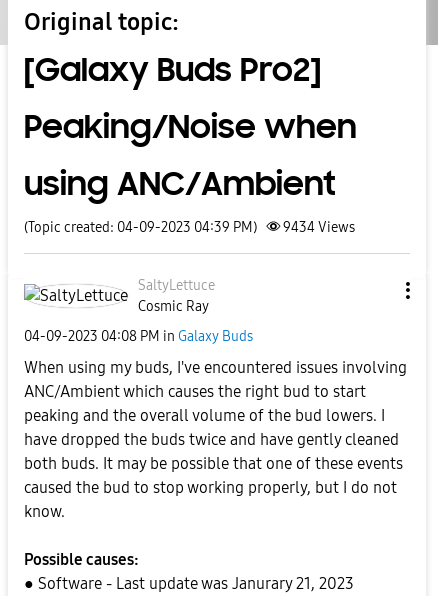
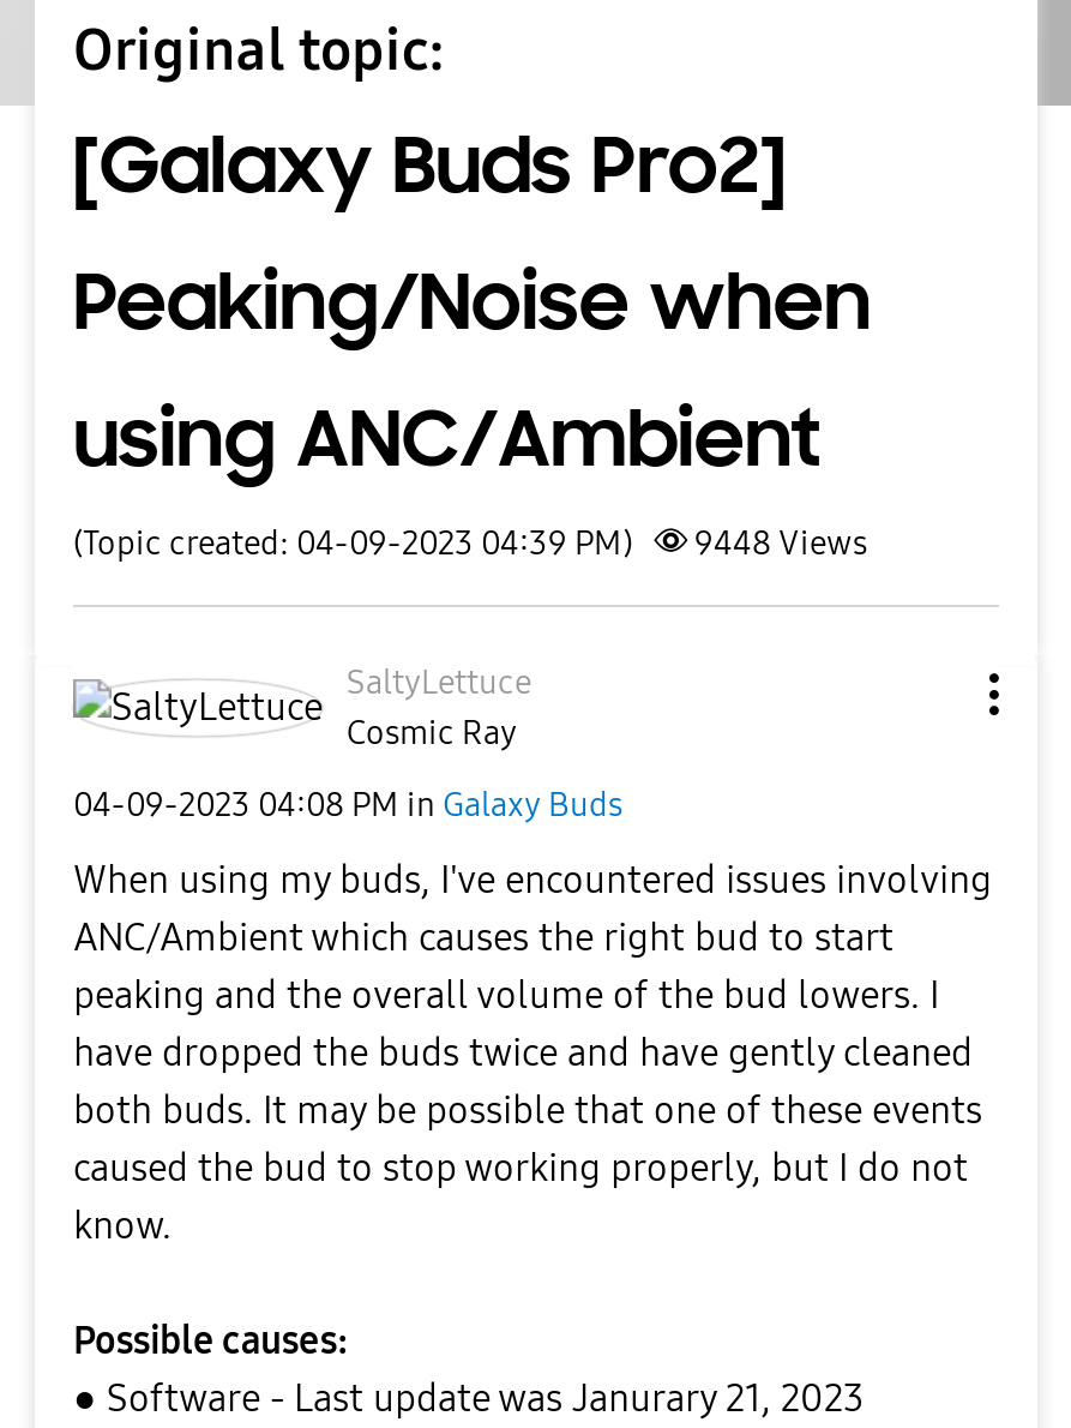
[24,219,355,236] (Topic created: 04-09-2023 04:39 PM) 9434 Views -> [73,523,867,564] (Topic created: 04-09-2023 04:39 PM) 9448 Views

